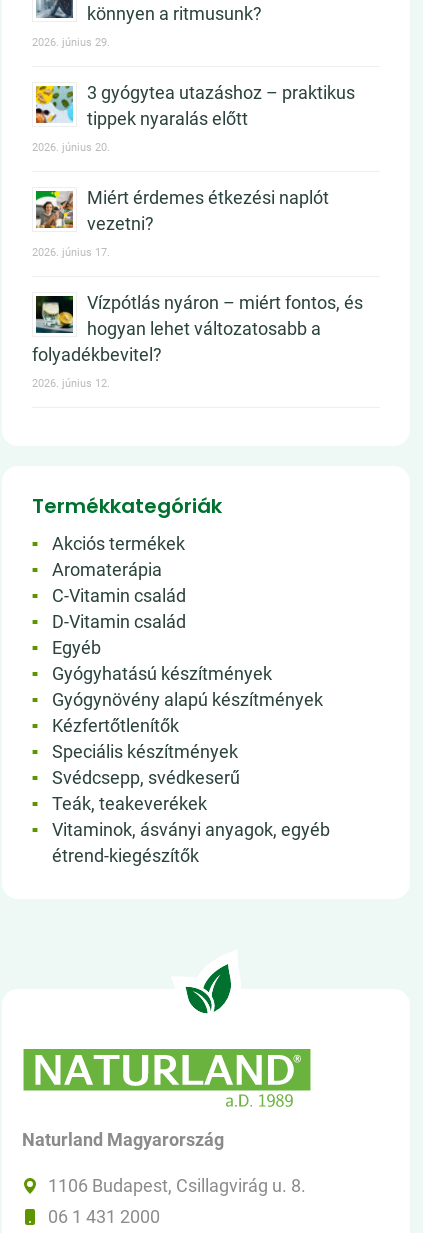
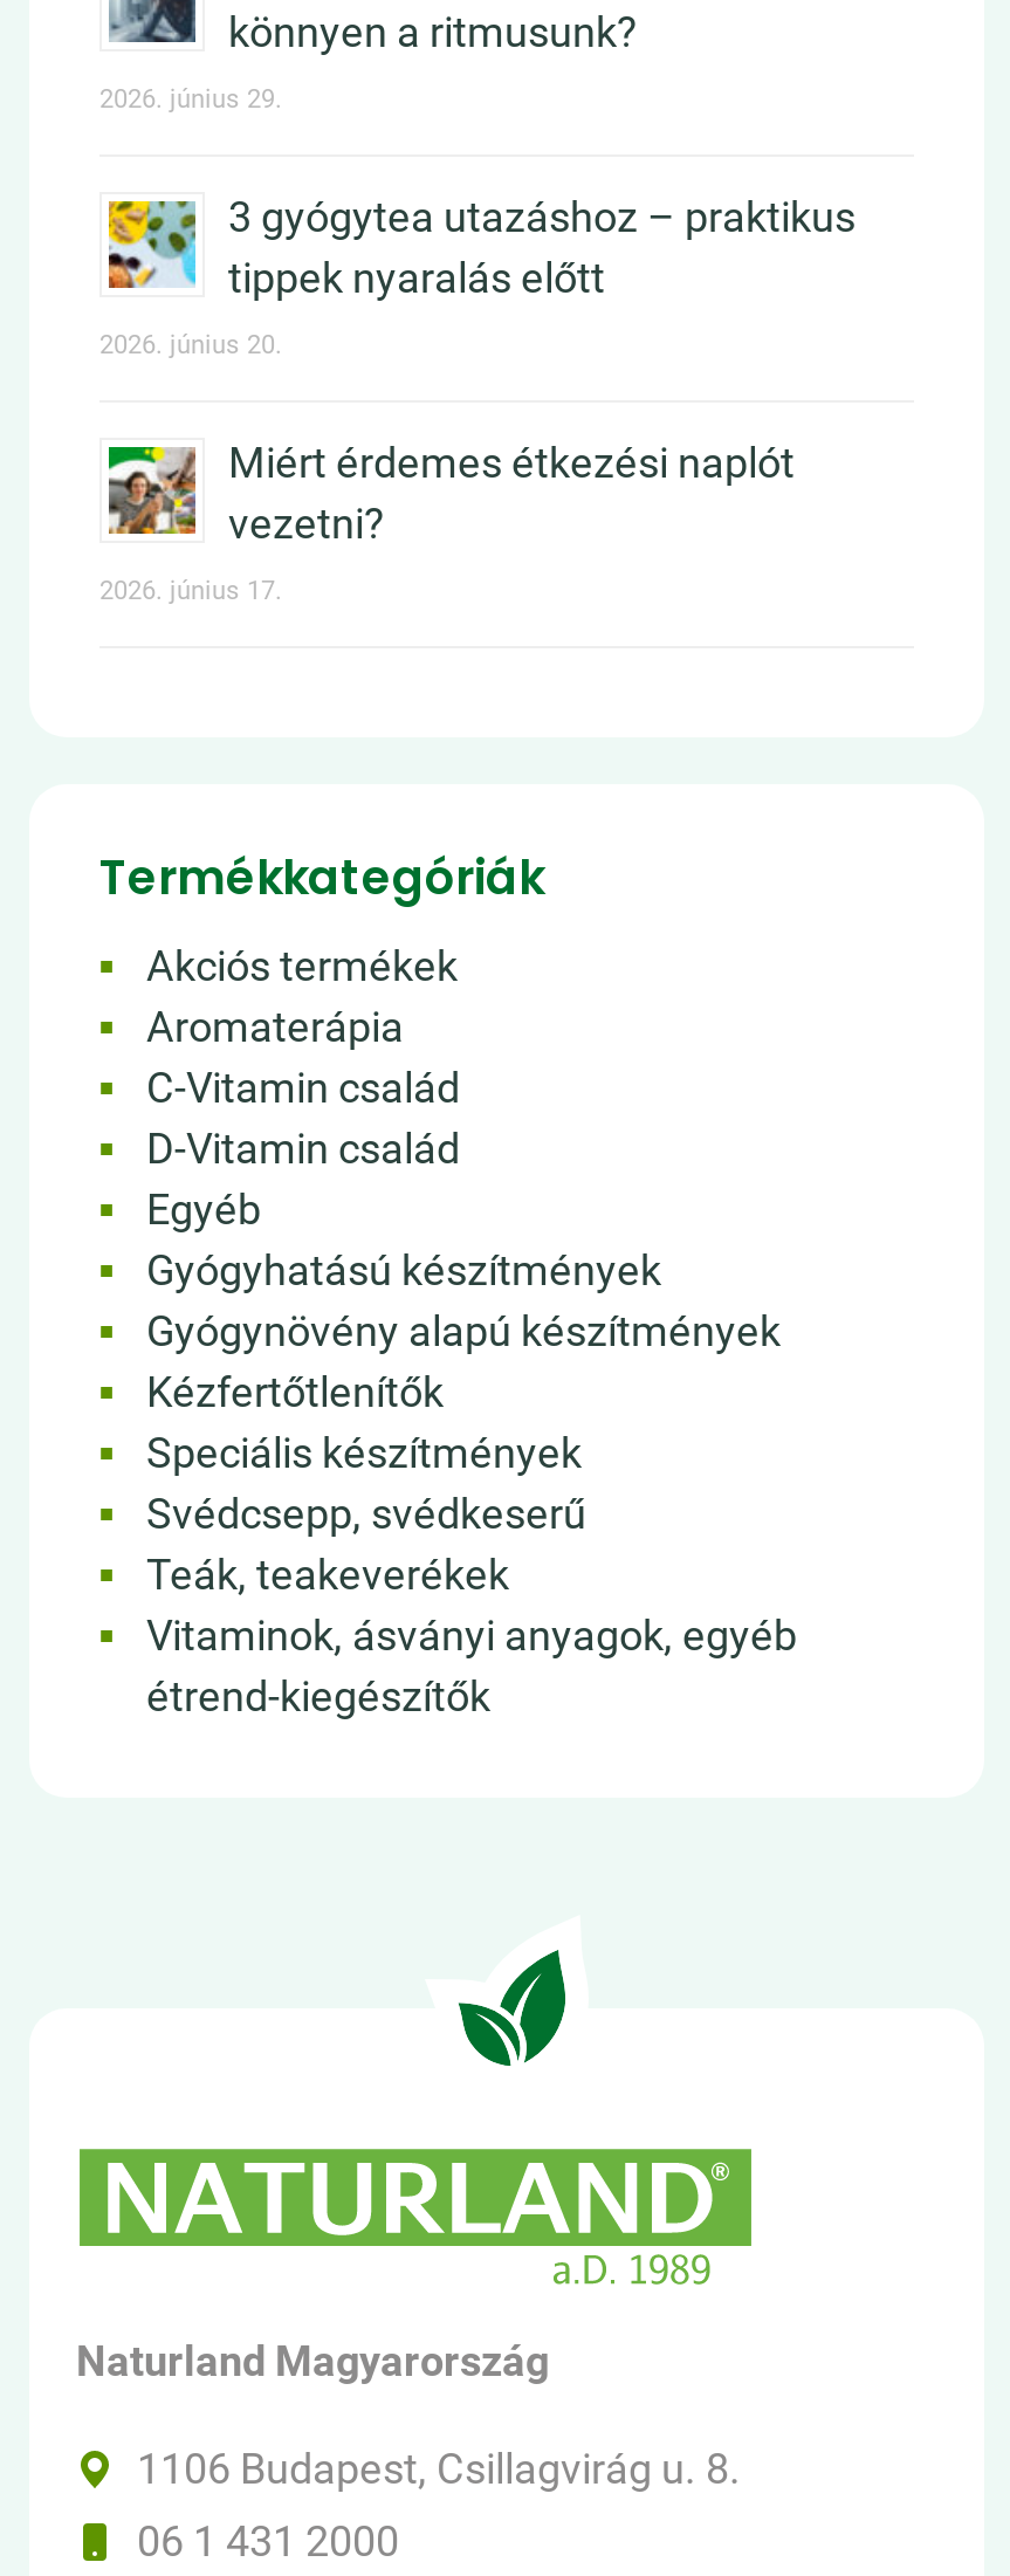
[32,292,363,390] [image] | Vízpótlás nyáron – miért fontos, és | hogyan lehet változatosabb a | folyadékbevitel? | 2026. június 12. -> none

